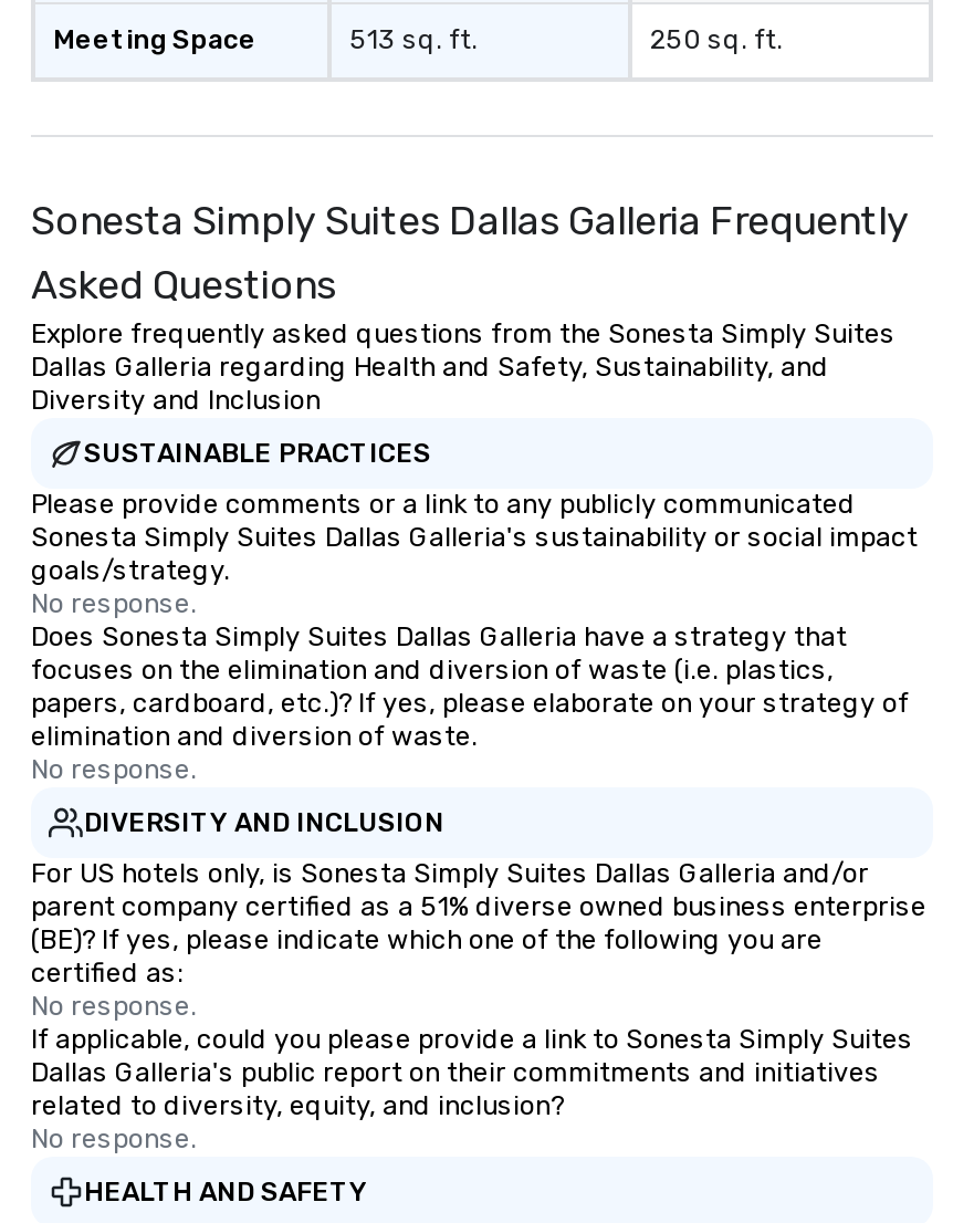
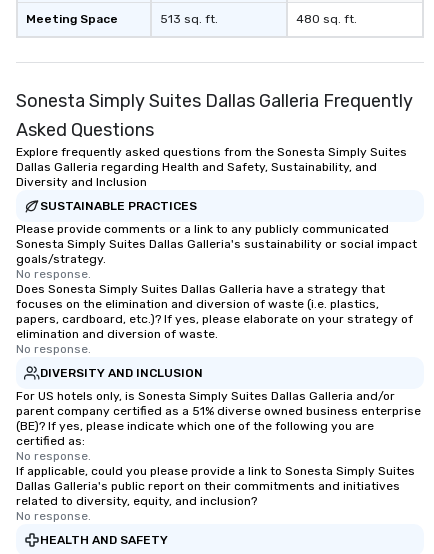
[650,24,783,55] 250 sq. ft. -> [296,12,357,26] 480 sq. ft.

